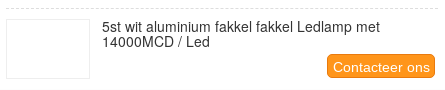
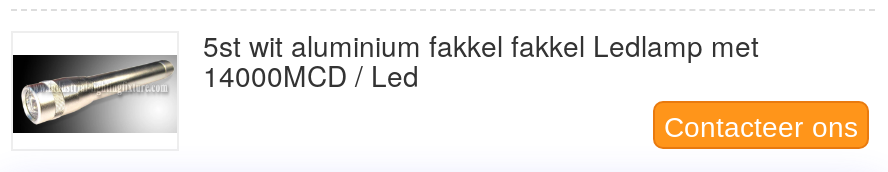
none -> [11,53,177,135] [image]

